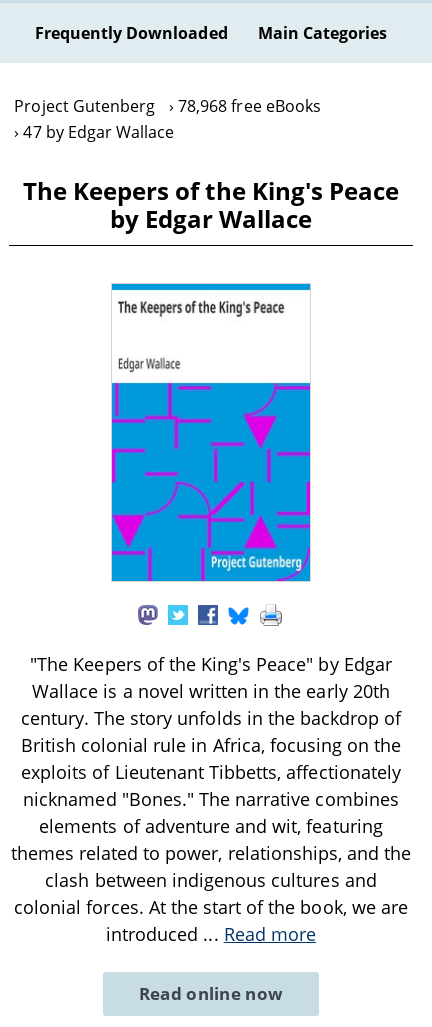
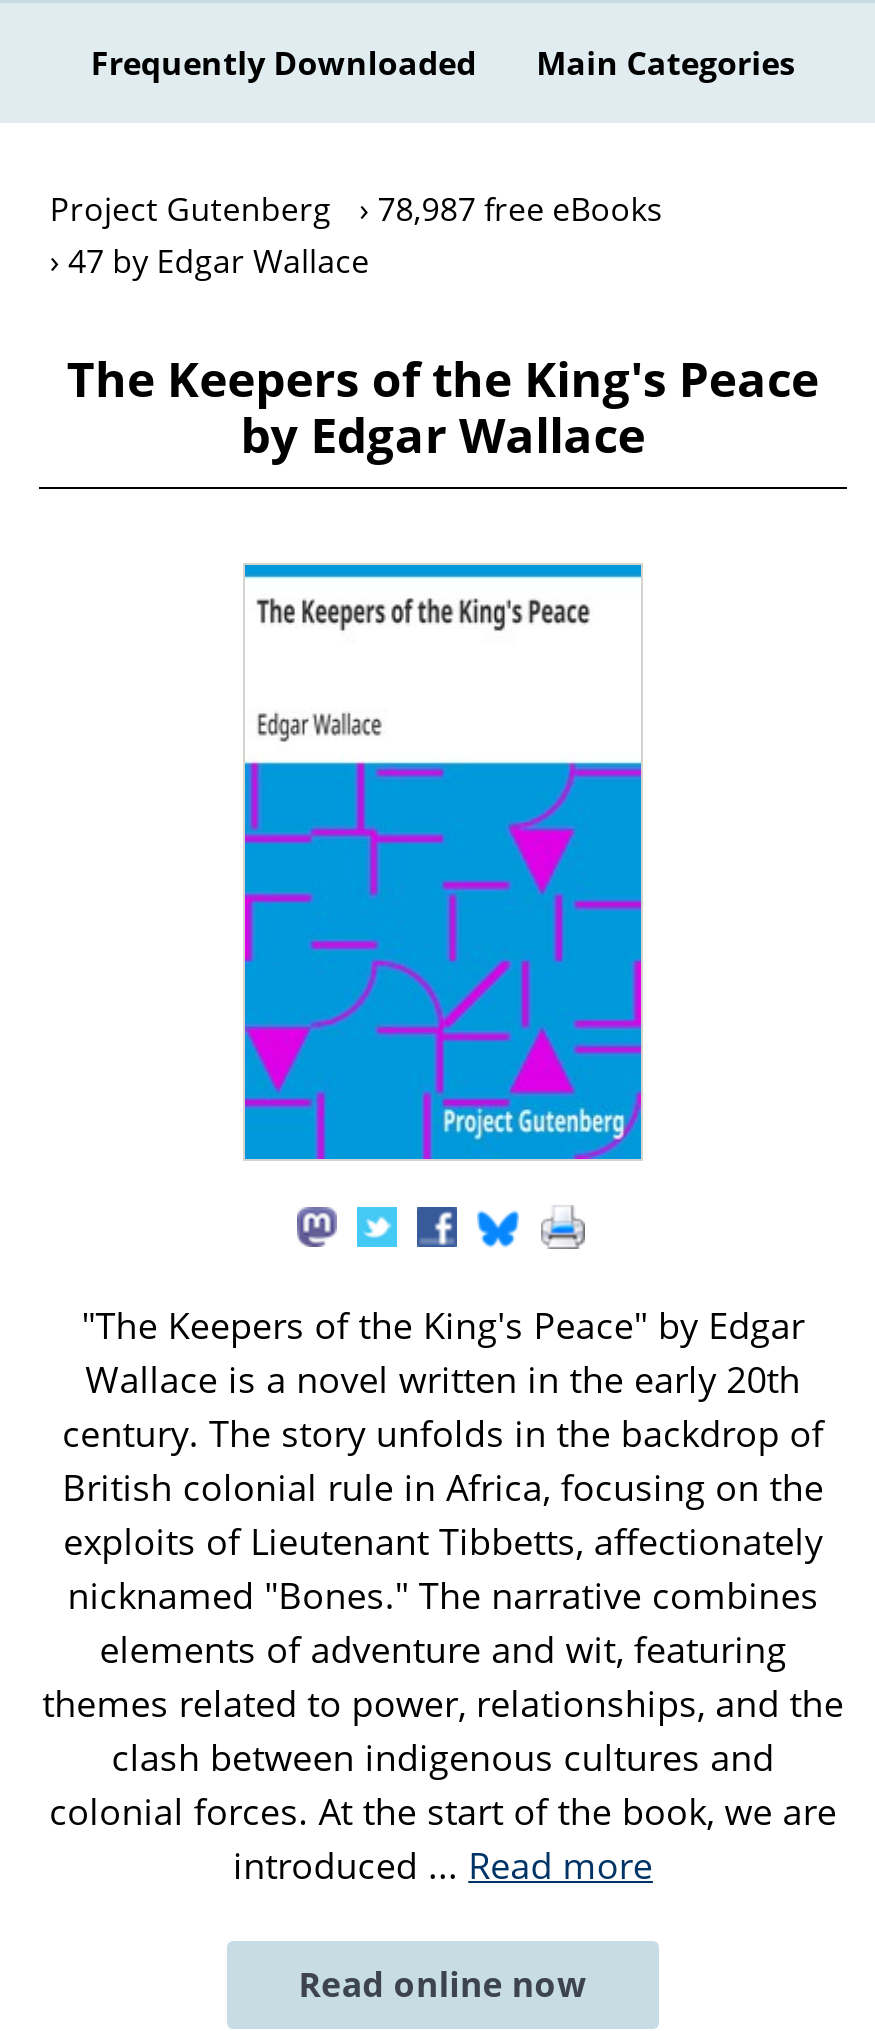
[14,95,321,117] Project Gutenberg 78,968 free eBooks -> [50,187,663,231] Project Gutenberg 78,987 free eBooks

